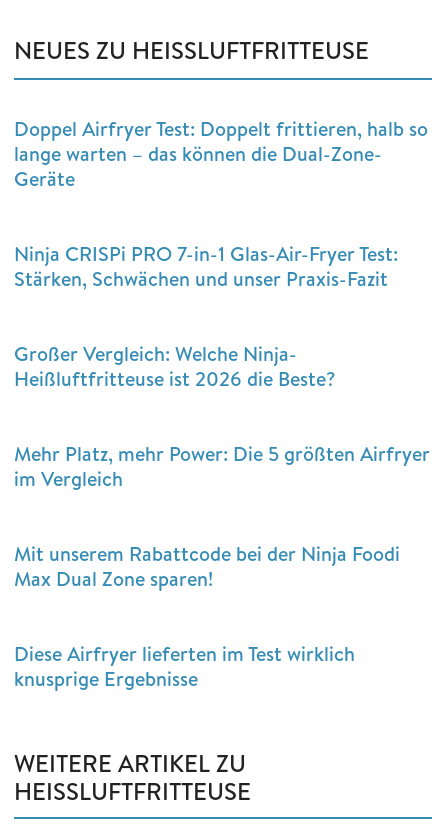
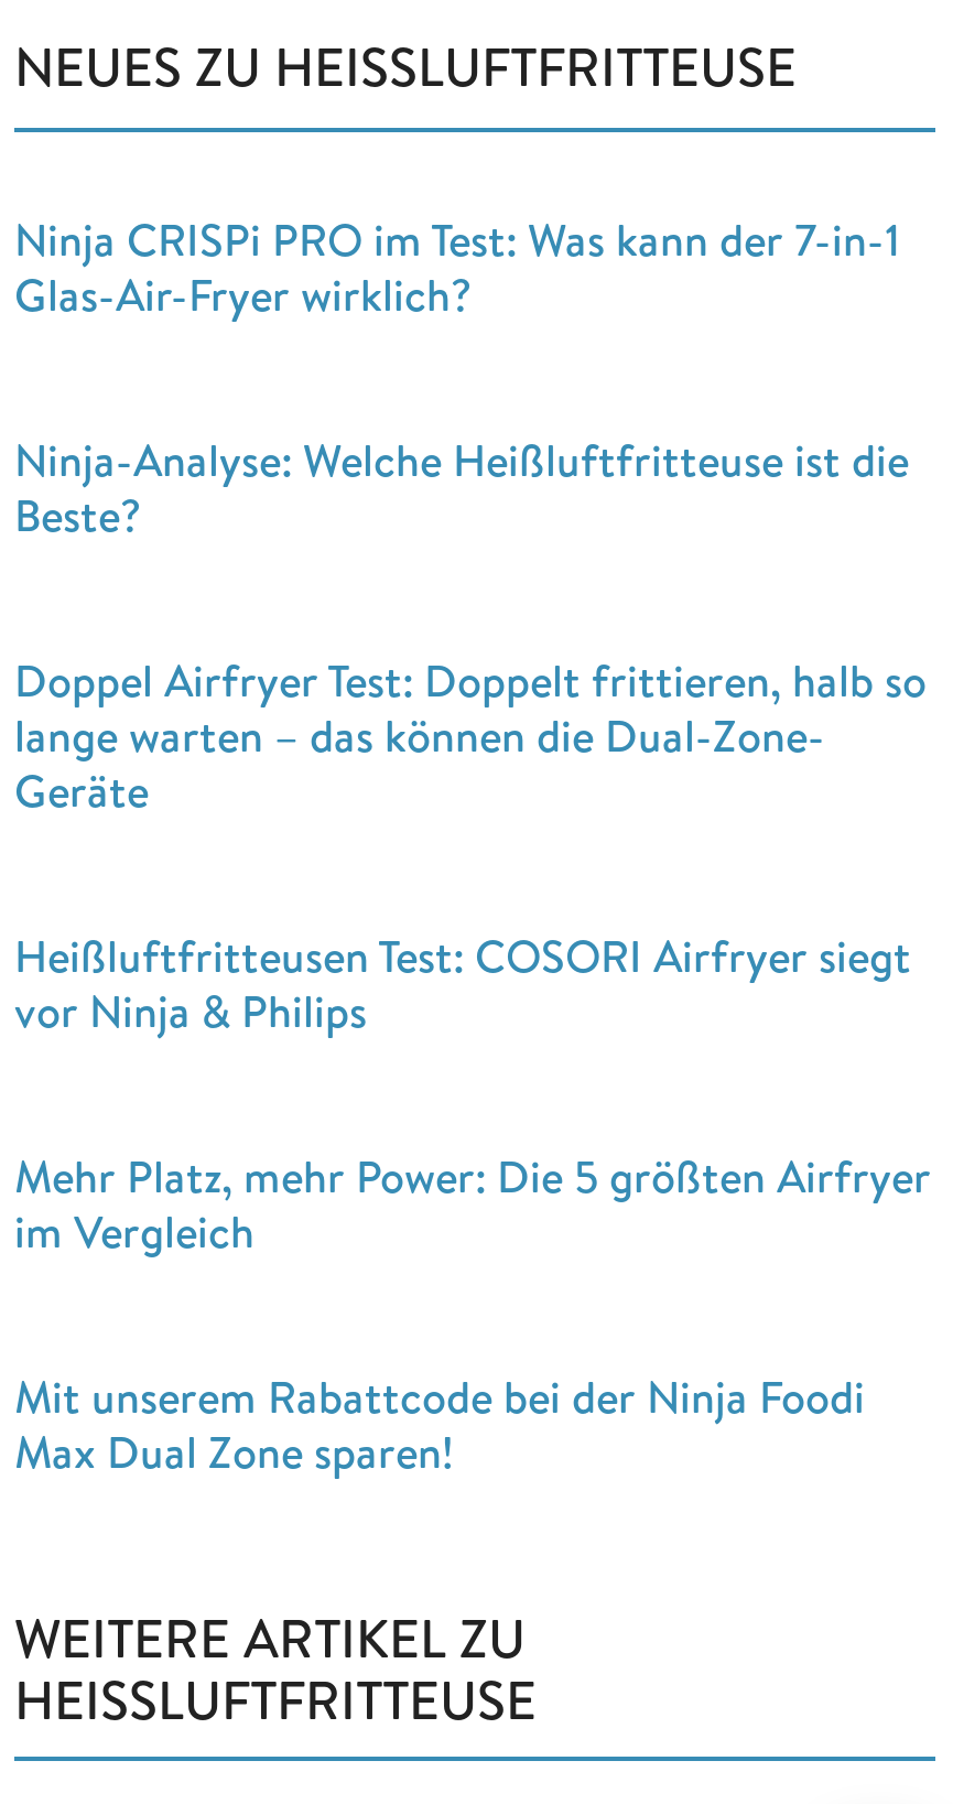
none -> [14,209,909,544] Ninja CRISPi PRO im Test: Was kann der 7-in-1 | Glas-Air-Fryer wirklich? | Ninja-Analyse: Welche Heißluftfritteuse ist die | Beste?
moved [14,115,428,192] -> [14,650,927,820]: Doppel Airfryer Test: Doppelt frittieren, halb so | lange warten – das können die Dual-Zone- | Geräte
[14,240,398,392] Ninja CRISPi PRO 7-in-1 Glas-Air-Fryer Test: | Stärken, Schwächen und unser Praxis-Fazit | Großer Vergleich: Welche Ninja- | Heißluftfritteuse ist 2026 die Beste? -> [14,926,911,1040] Heißluftfritteusen Test: COSORI Airfryer siegt | vor Ninja & Philips
moved [14,440,430,592] -> [14,1146,931,1481]: Mehr Platz, mehr Power: Die 5 größten Airfryer | im Vergleich | Mit unserem Rabattcode bei der Ninja Foodi | Max Dual Zone sparen!
[14,640,355,692] Diese Airfryer lieferten im Test wirklich | knusprige Ergebnisse -> none

